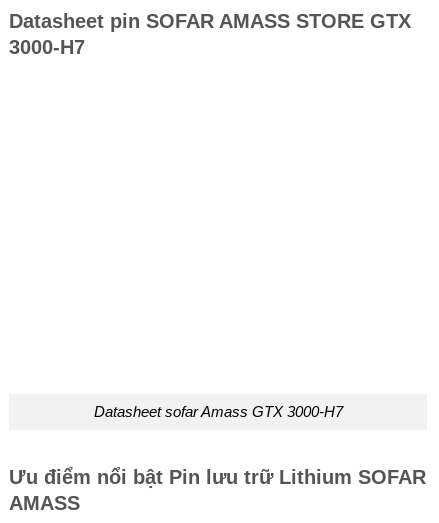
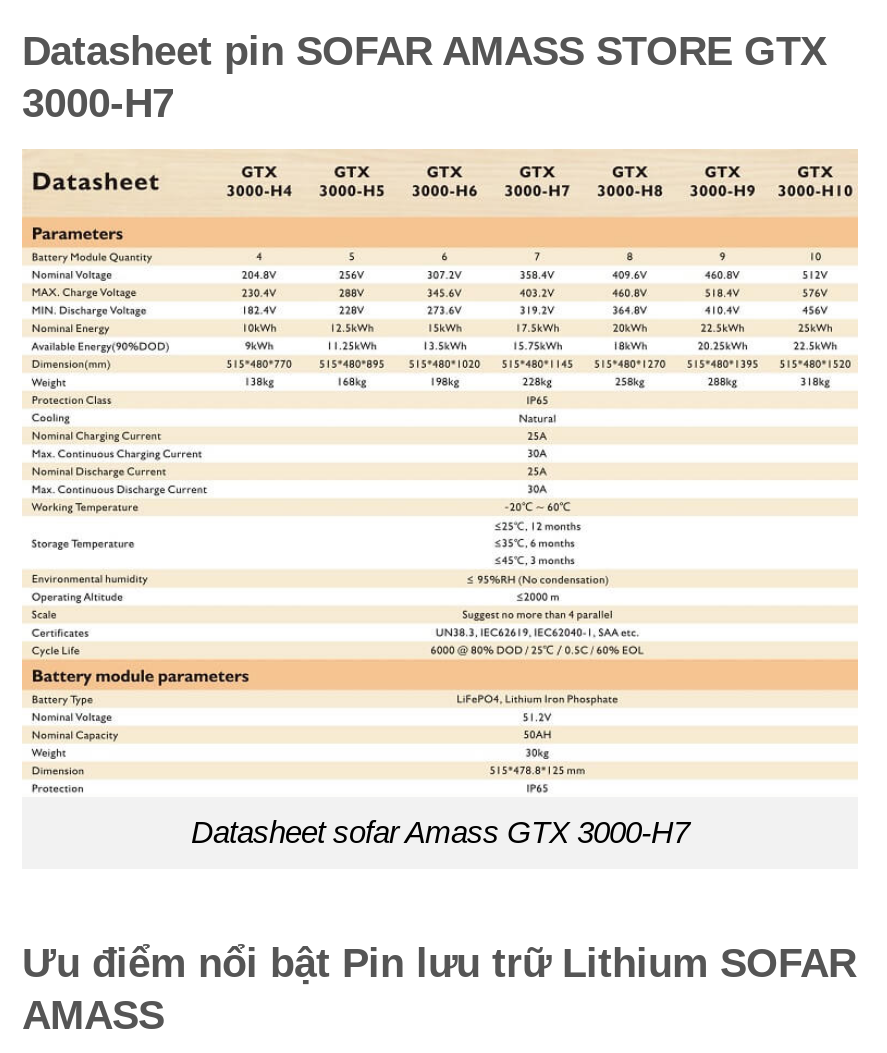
none -> [20,147,860,795] [image]

